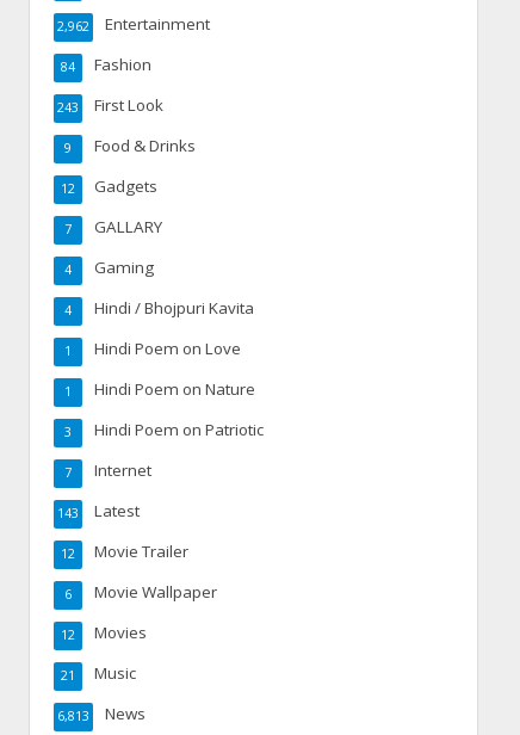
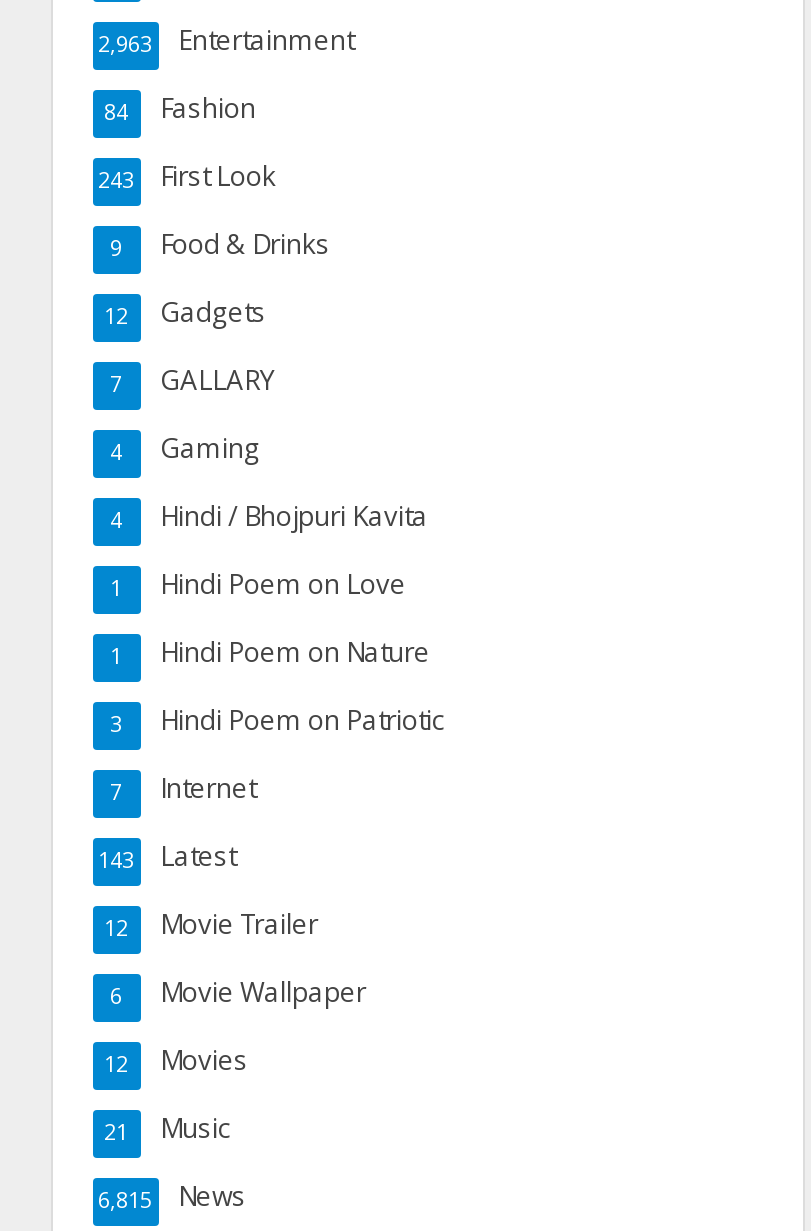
[57,14,209,35] 2,962 Entertainment -> [98,23,354,59] 2,963 Entertainment
[57,703,145,725] 6,813 News -> [98,1179,246,1215] 6,815 News

